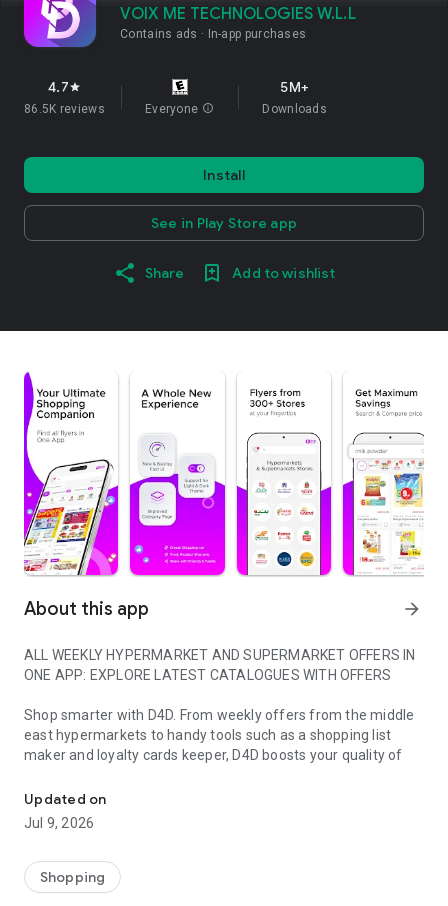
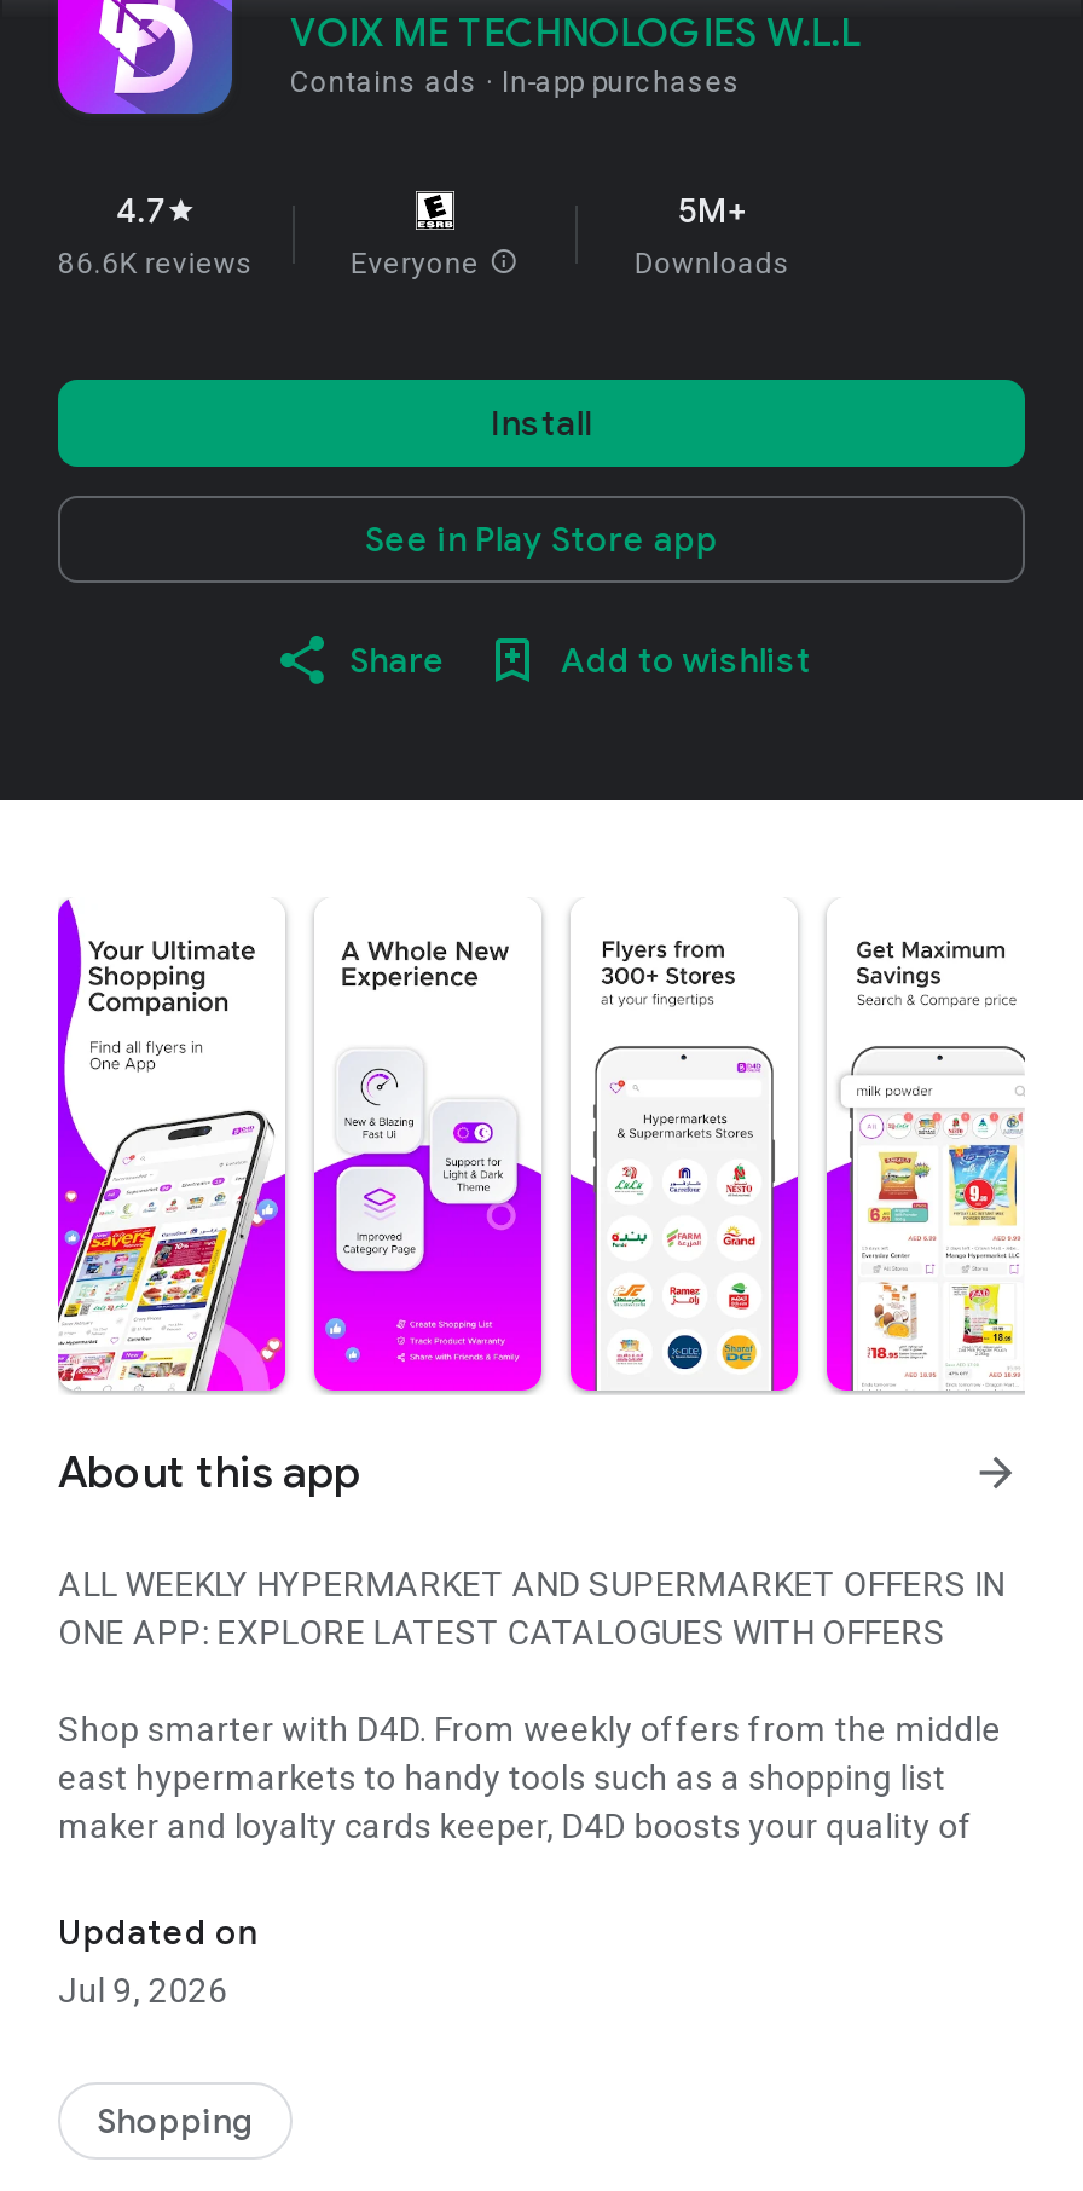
[24,102,105,116] 86.5K reviews -> [58,247,254,281] 86.6K reviews

